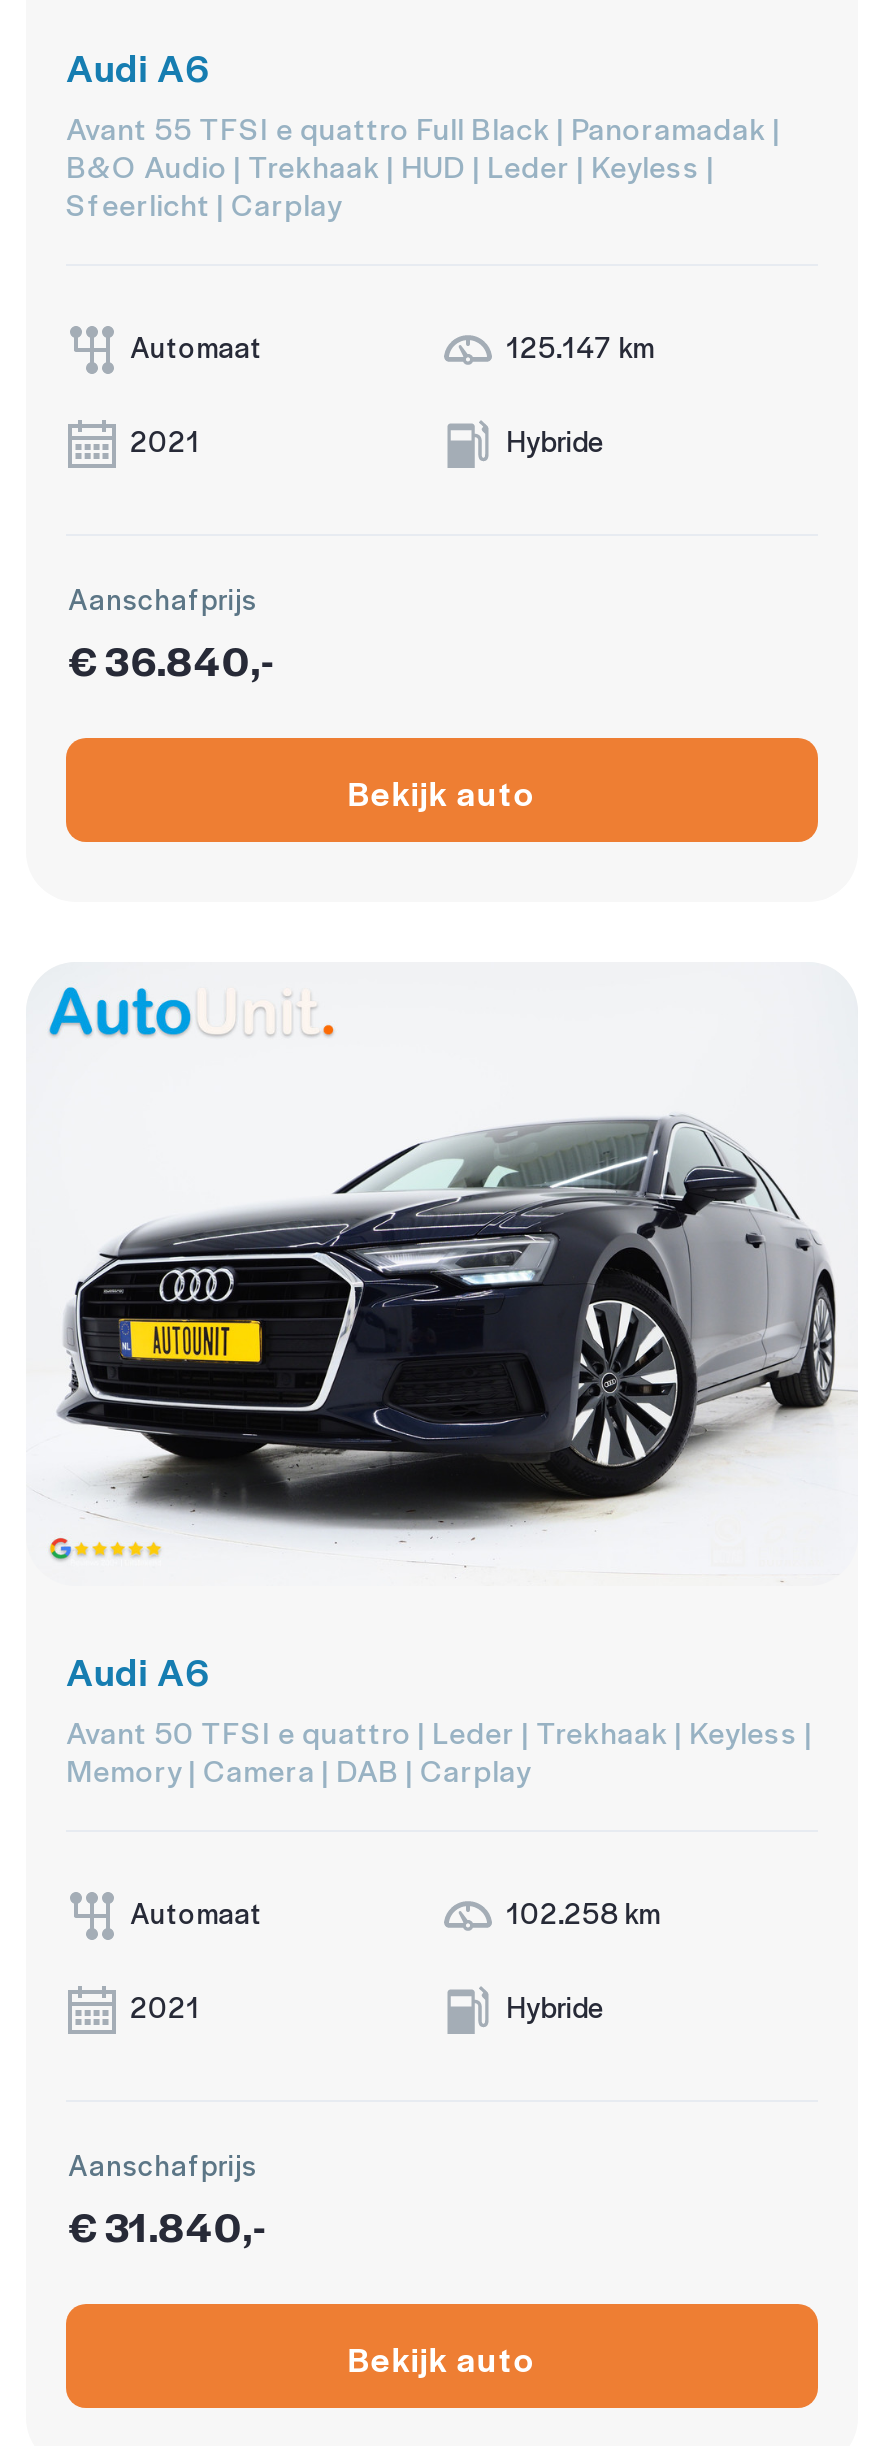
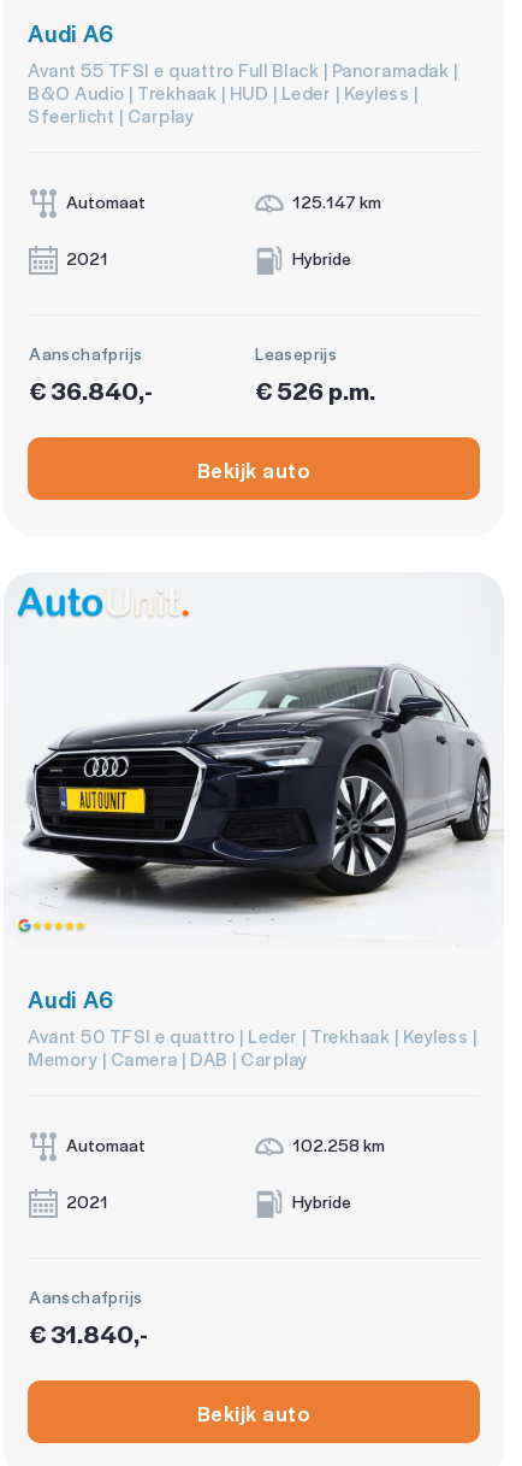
none -> [255,341,376,407] Leaseprijs | € 526 p.m.

